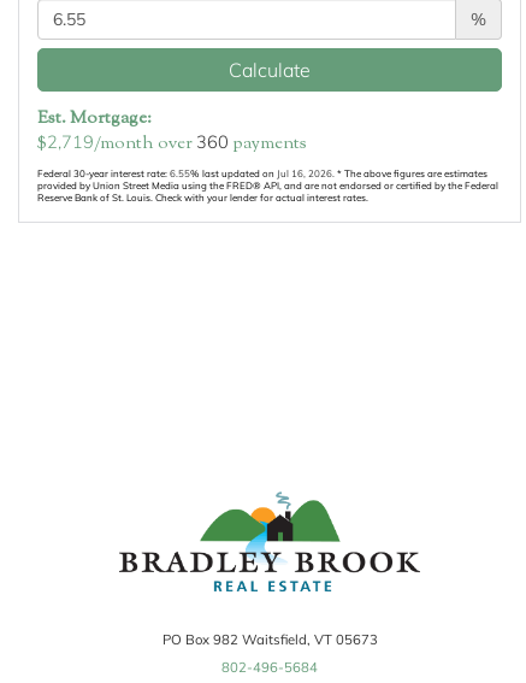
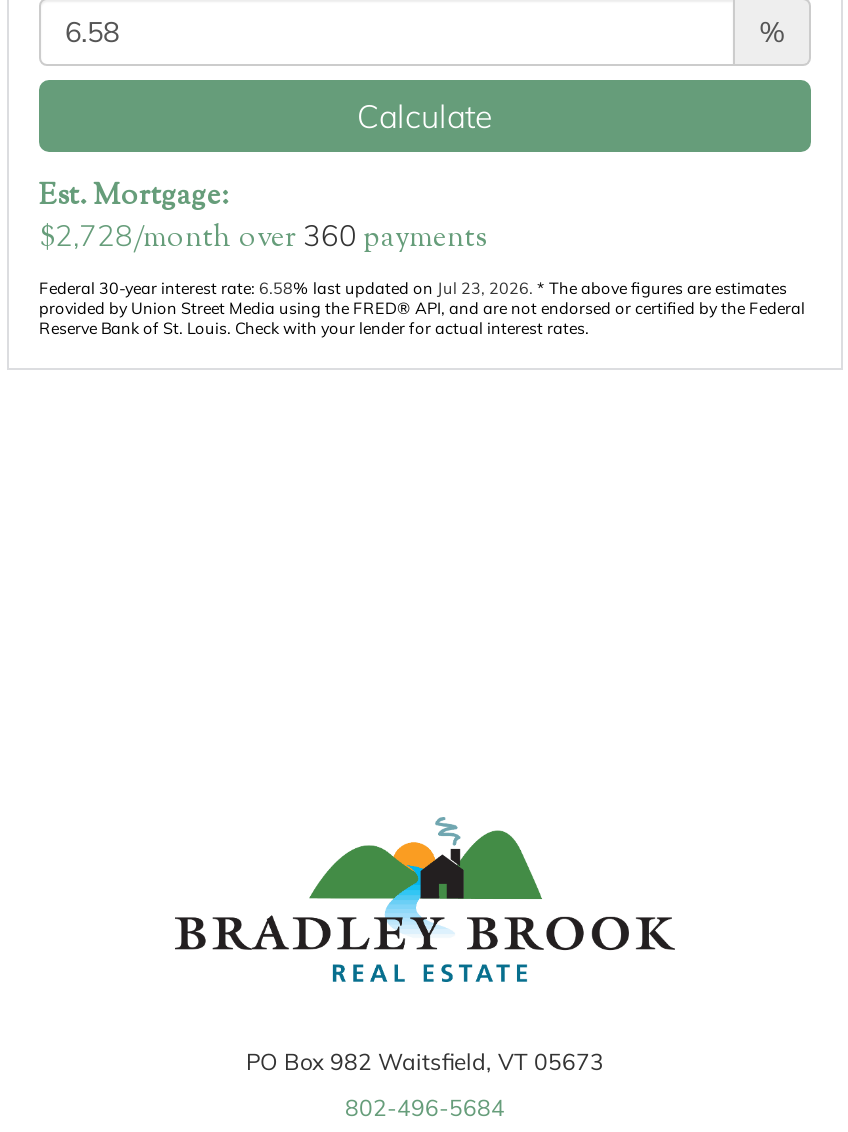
[37,130,307,156] $2,719/month over 360 payments -> [39,215,487,259] $2,728/month over 360 payments
[37,167,487,179] Federal 30-year interest rate: 6.55% last updated on Jul 16, 2026. * The above figures are estimates -> [39,277,787,297] Federal 30-year interest rate: 6.58% last updated on Jul 23, 2026. * The above figures are estimates

